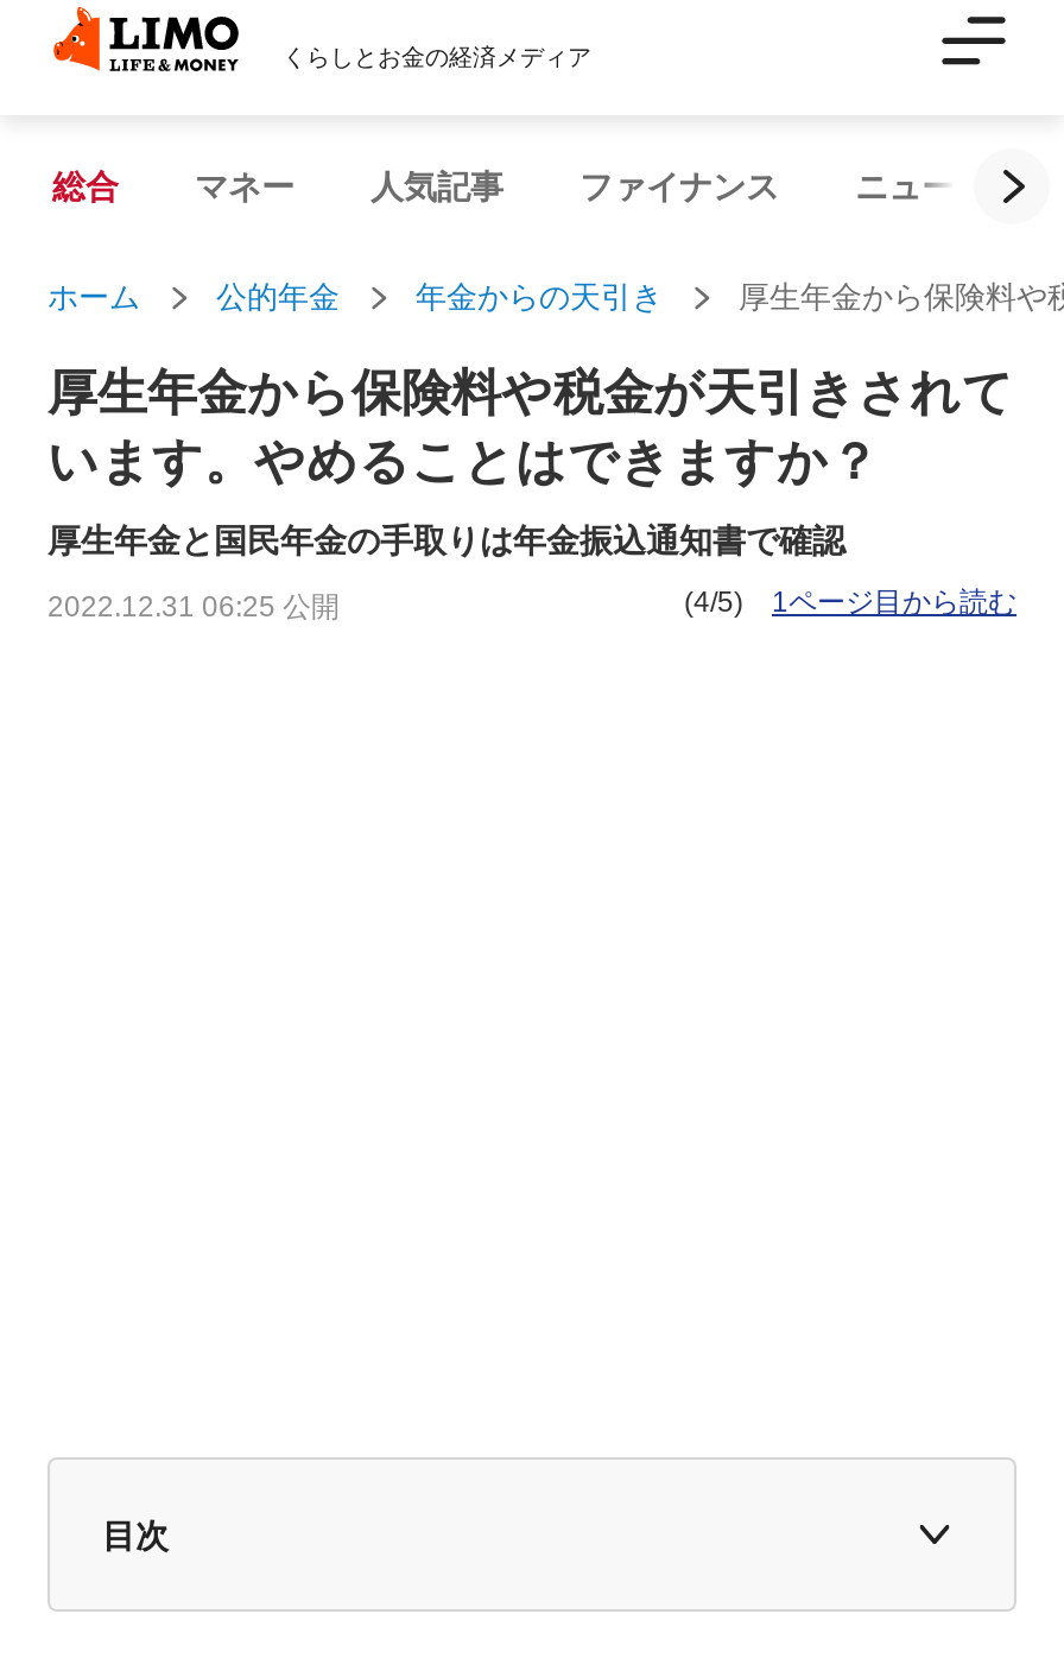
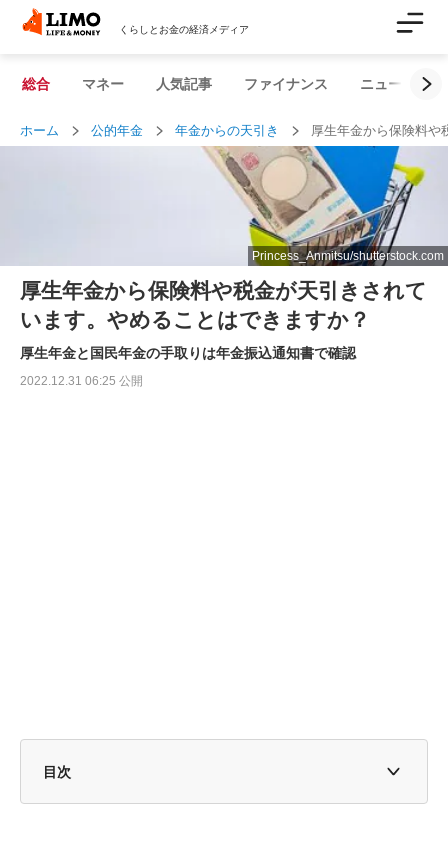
none -> [3,145,445,266] [image] | Princess_Anmitsu/shutterstock.com
[684,586,1016,619] (4/5) | 1ページ目から読む -> none

